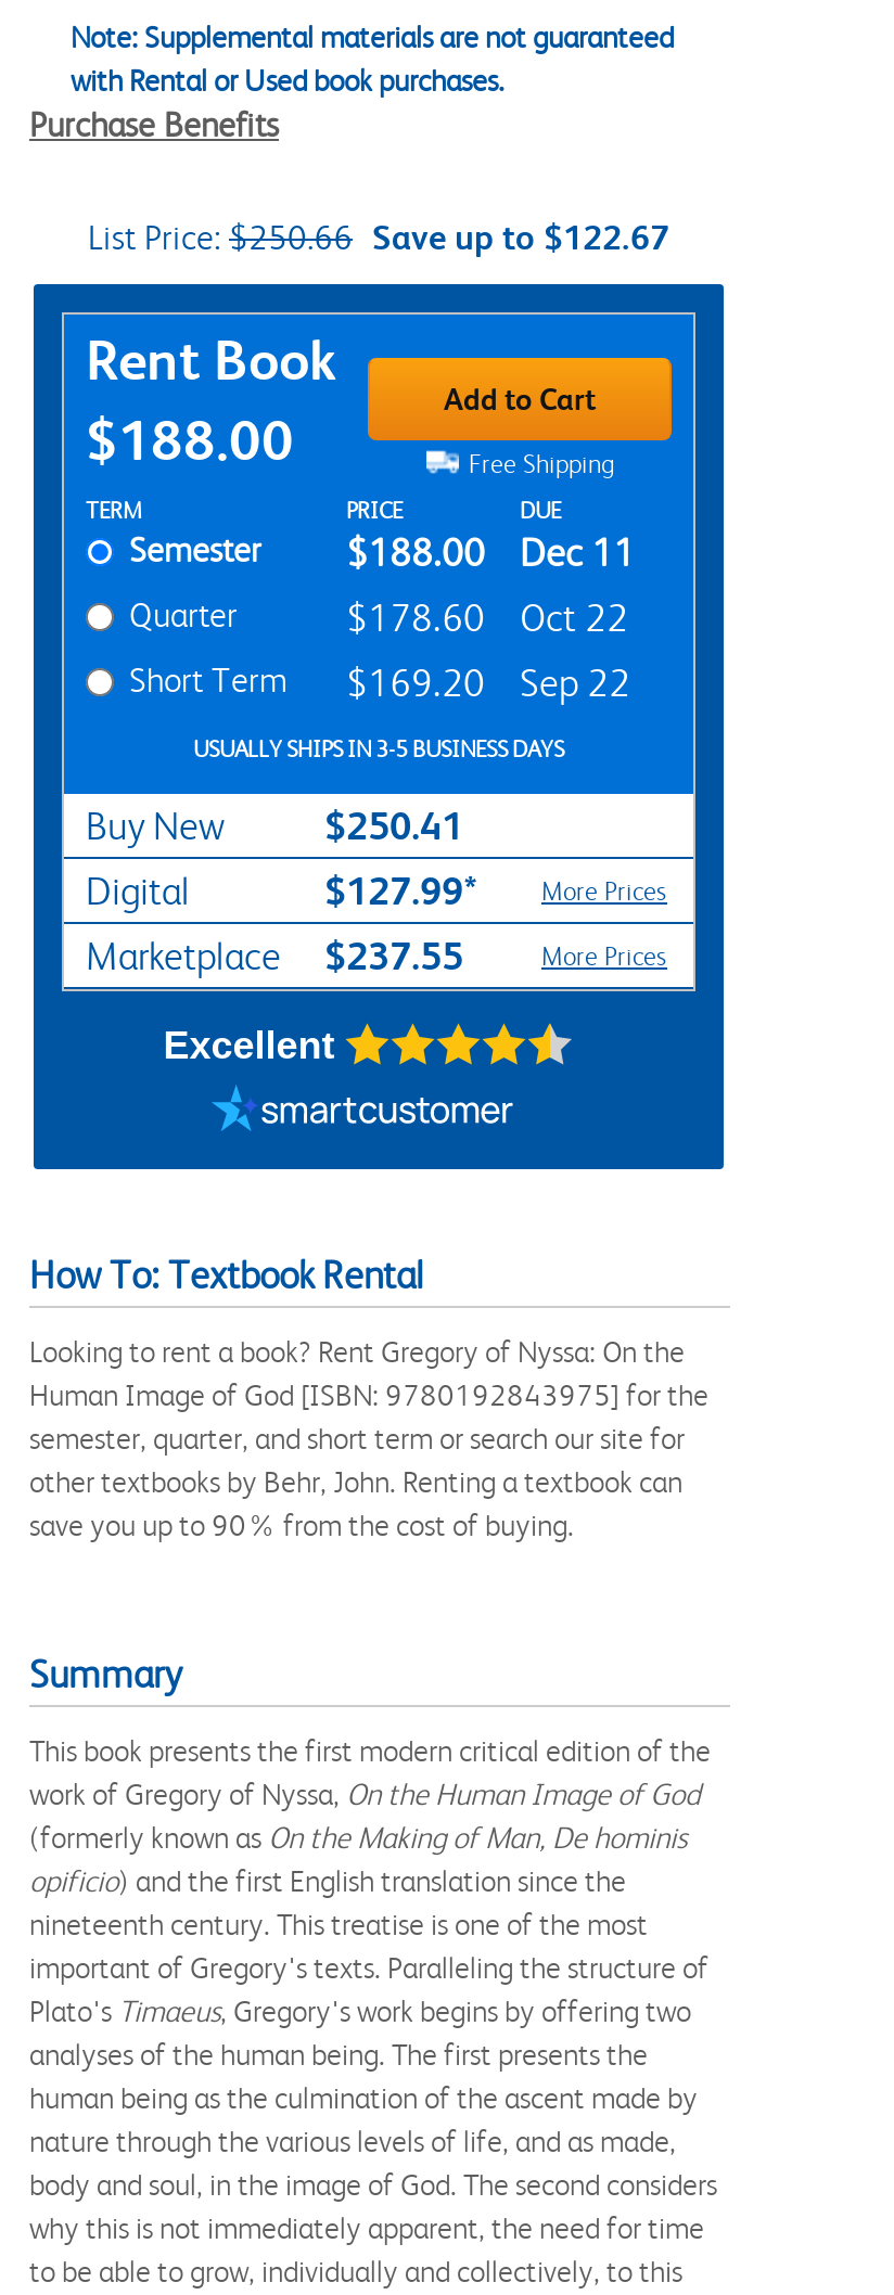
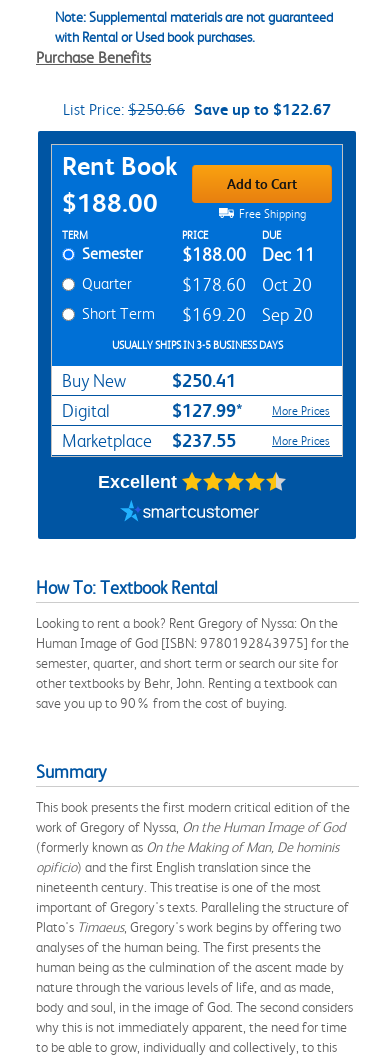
[346,596,628,639] $178.60 Oct 22 -> [182,275,312,295] $178.60 Oct 20
[129,659,630,705] Short Term $169.20 Sep 22 -> [82,304,313,325] Short Term $169.20 Sep 20

